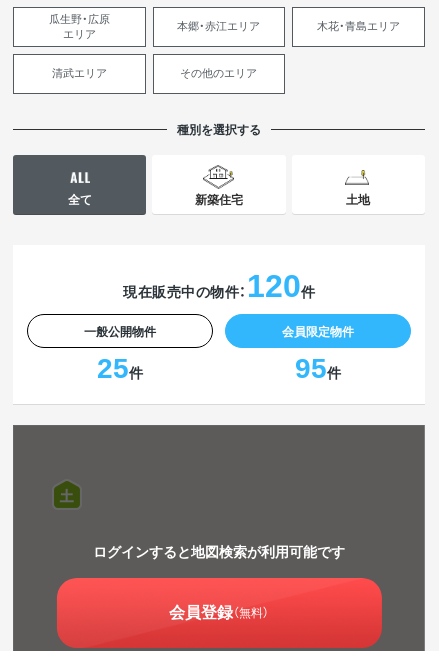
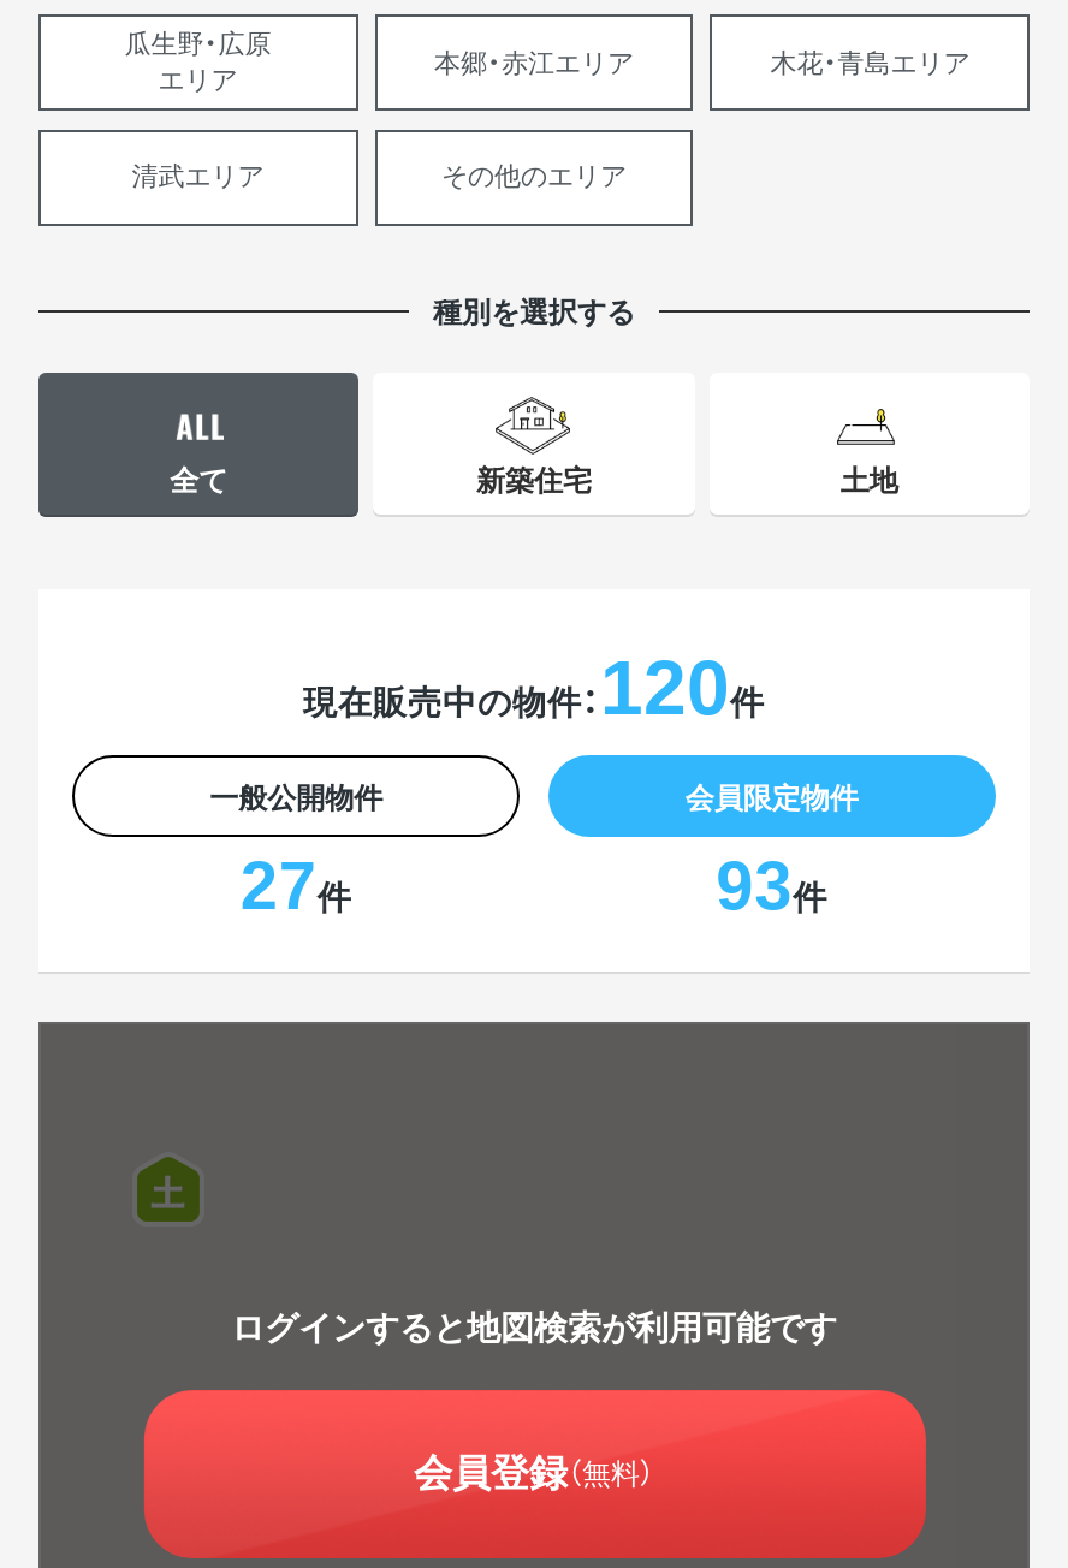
[97,353,143,384] 25件 -> [240,847,352,922] 27件
[295,353,341,384] 95件 -> [716,847,828,922] 93件

